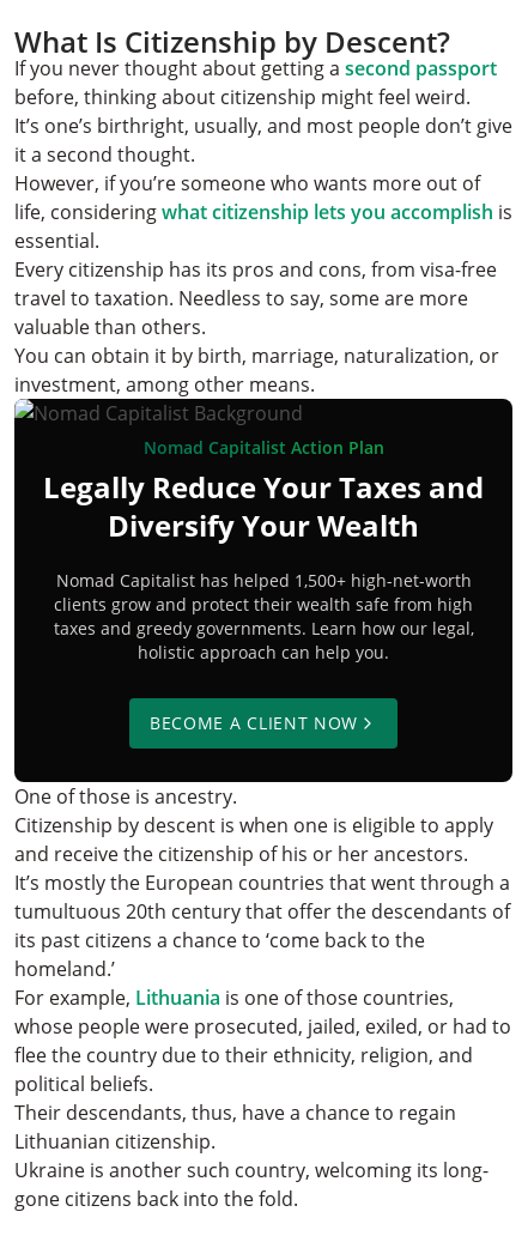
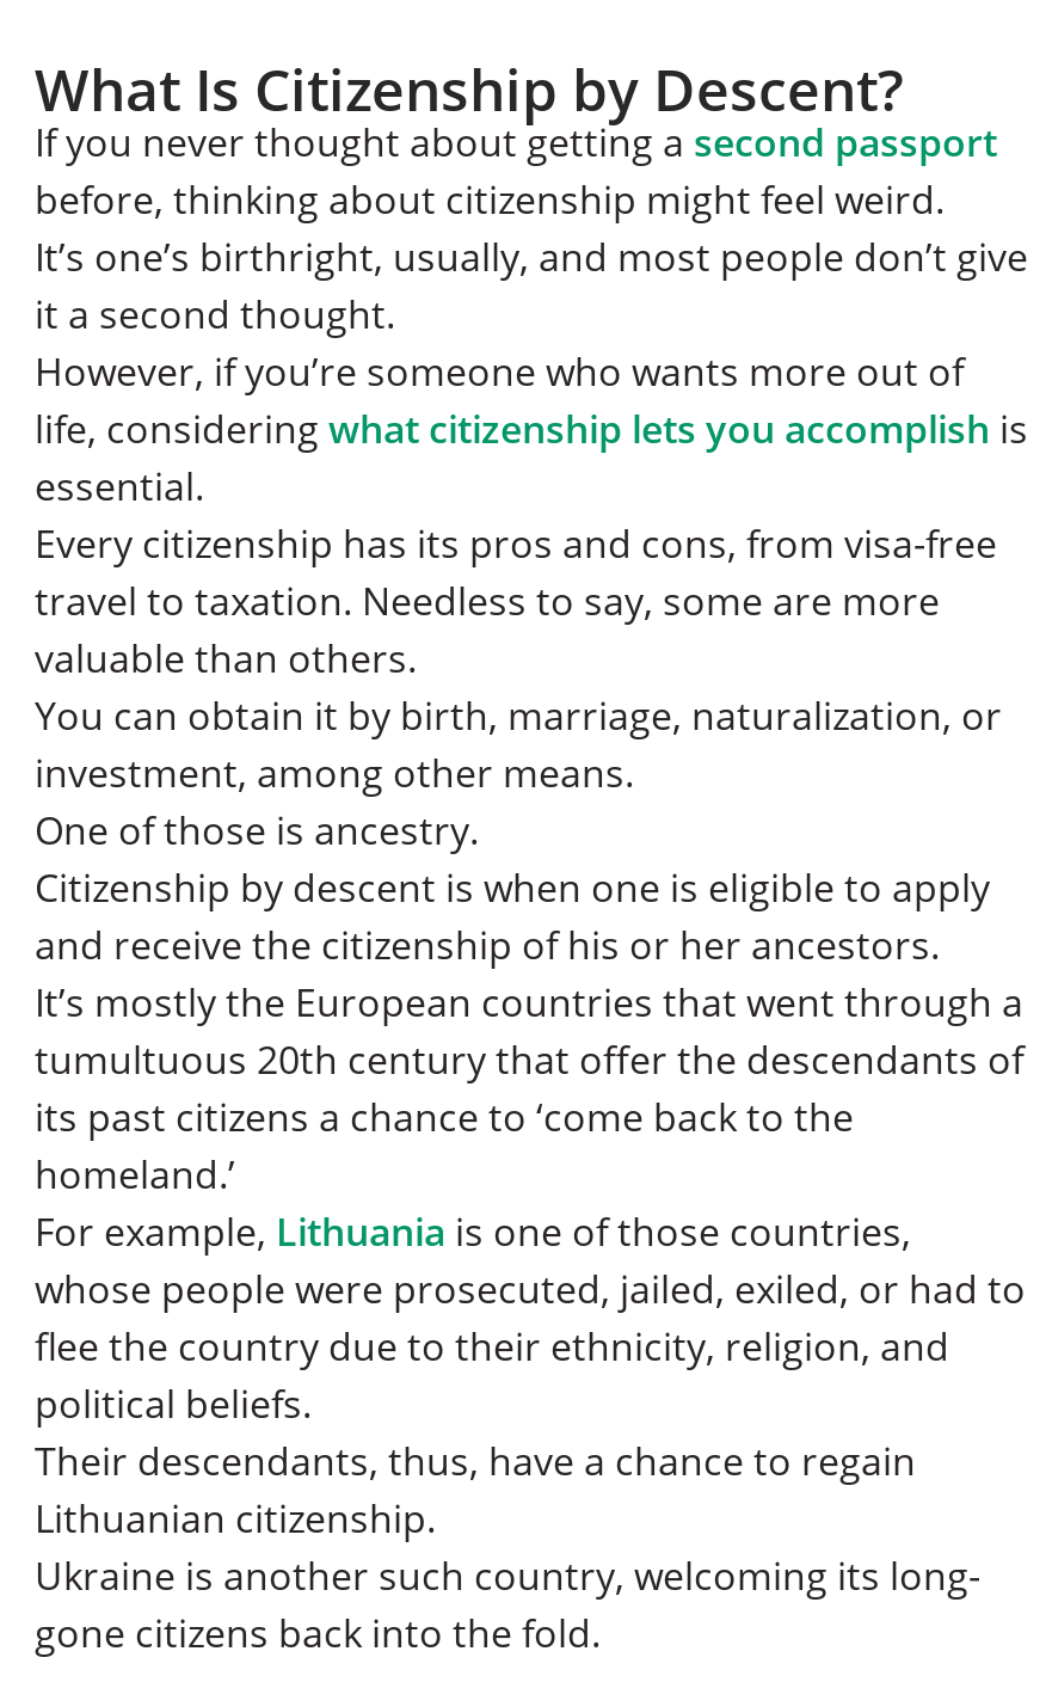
[13,398,514,783] [image] | Nomad Capitalist Action Plan | Legally Reduce Your Taxes and | Diversify Your Wealth | Nomad Capitalist has helped 1,500+ high-net-worth | clients grow and protect their wealth safe from high | taxes and greedy governments. Learn how our legal, | holistic approach can help you. | BECOME A CLIENT NOW -> none

